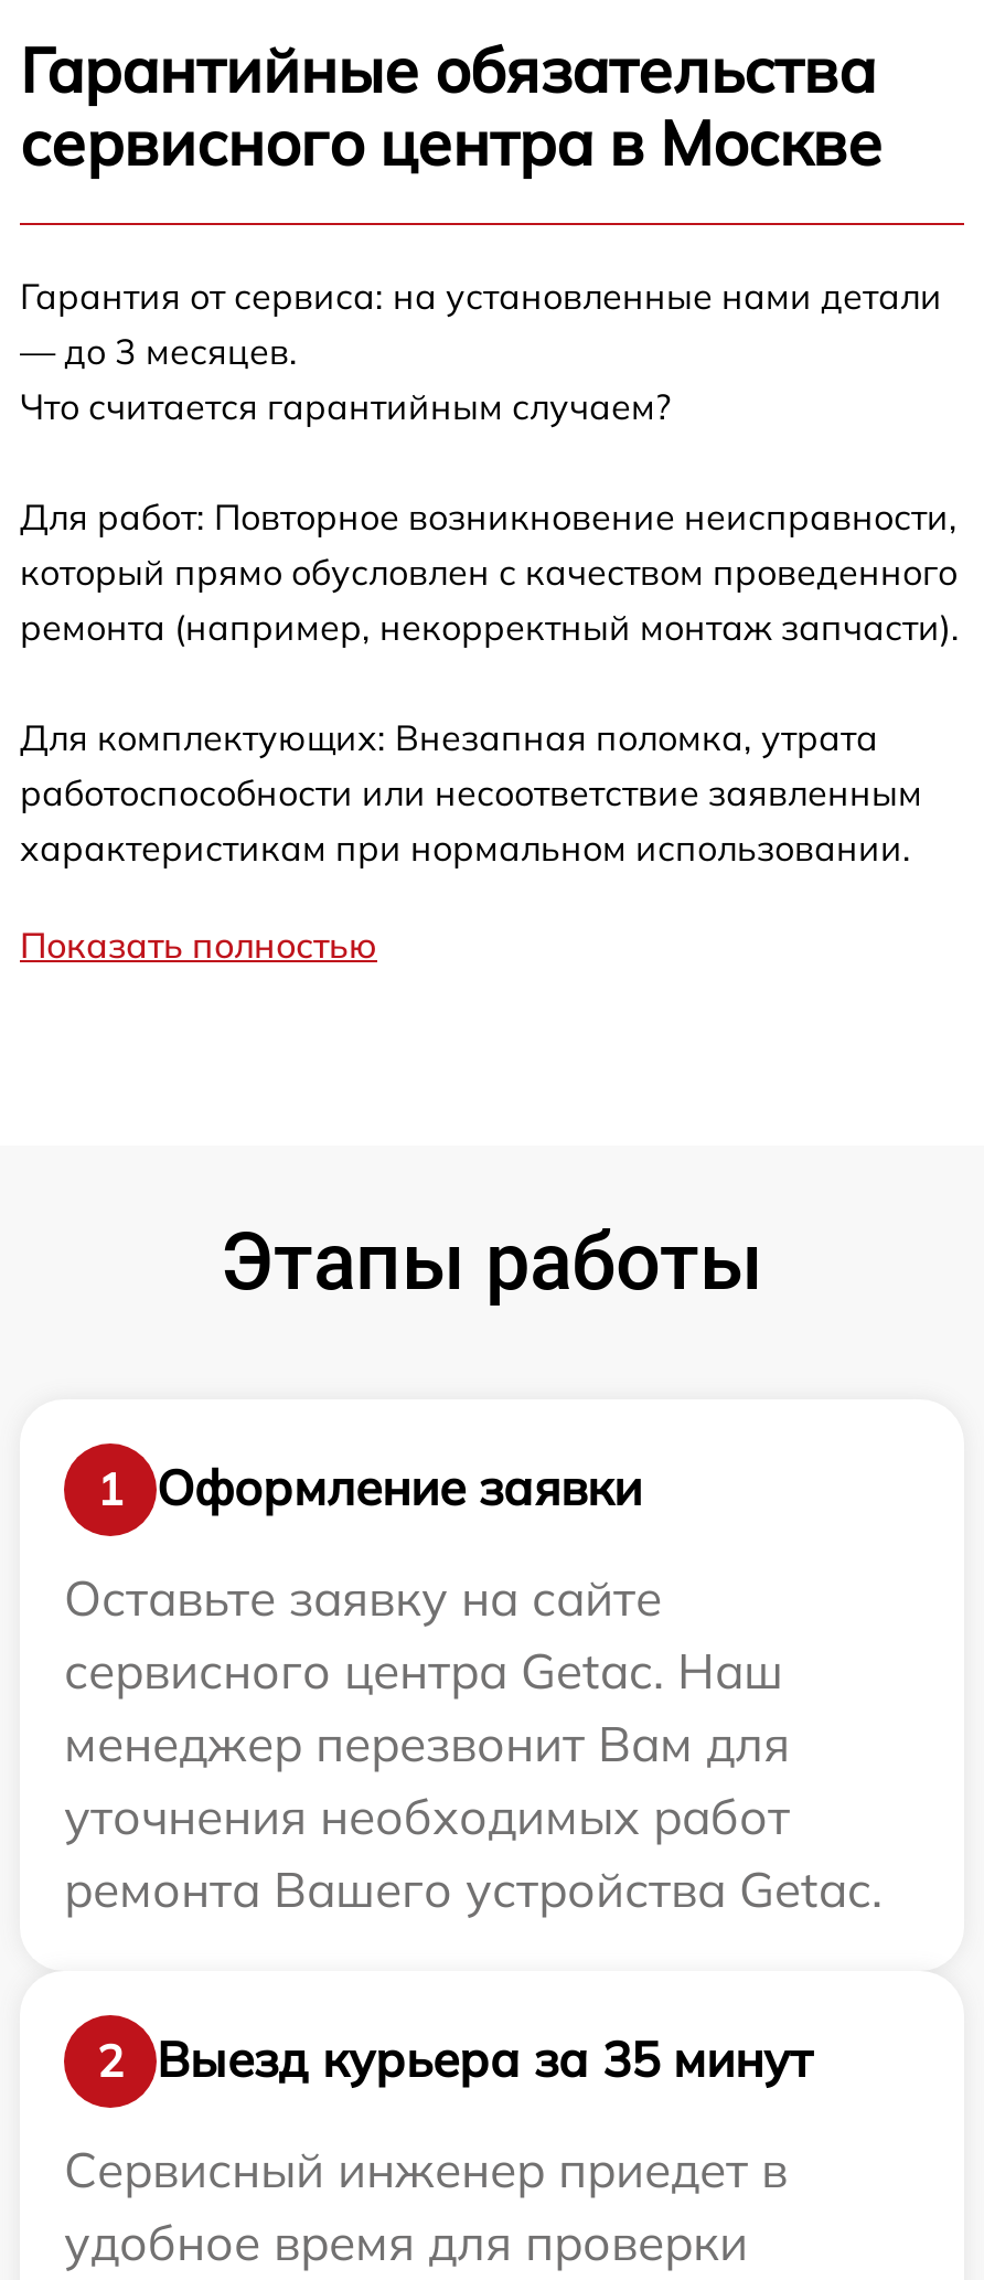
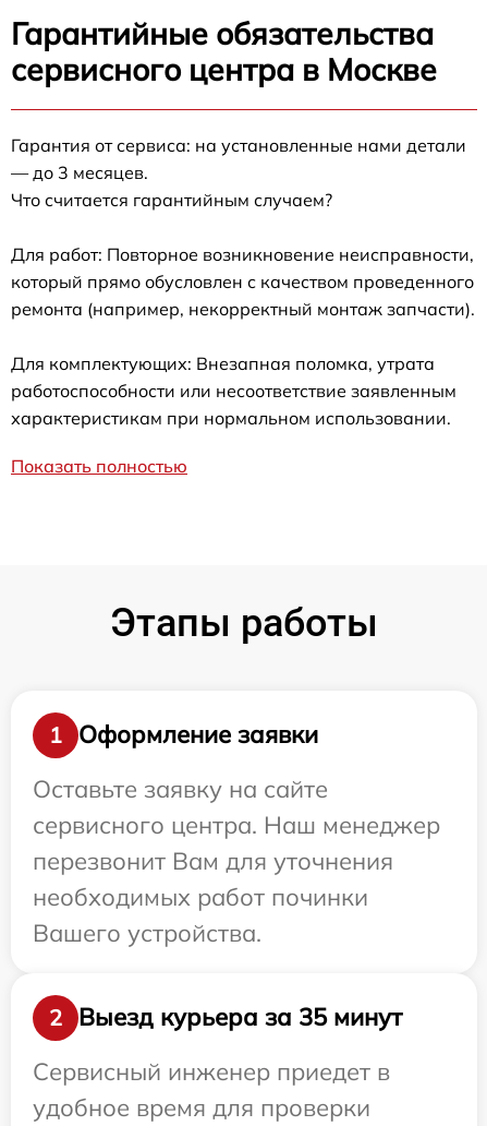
[64,1639,883,1919] сервисного центра Getac. Наш | менеджер перезвонит Вам для | уточнения необходимых работ | ремонта Вашего устройства Getac. -> [33,809,440,948] сервисного центра. Наш менеджер | перезвонит Вам для уточнения | необходимых работ починки | Вашего устройства.

